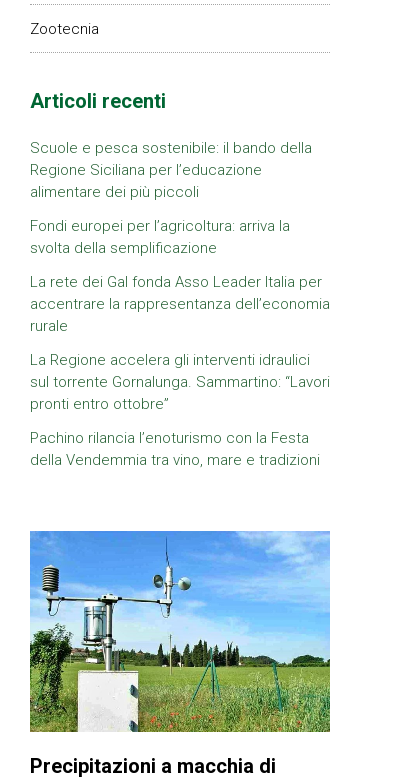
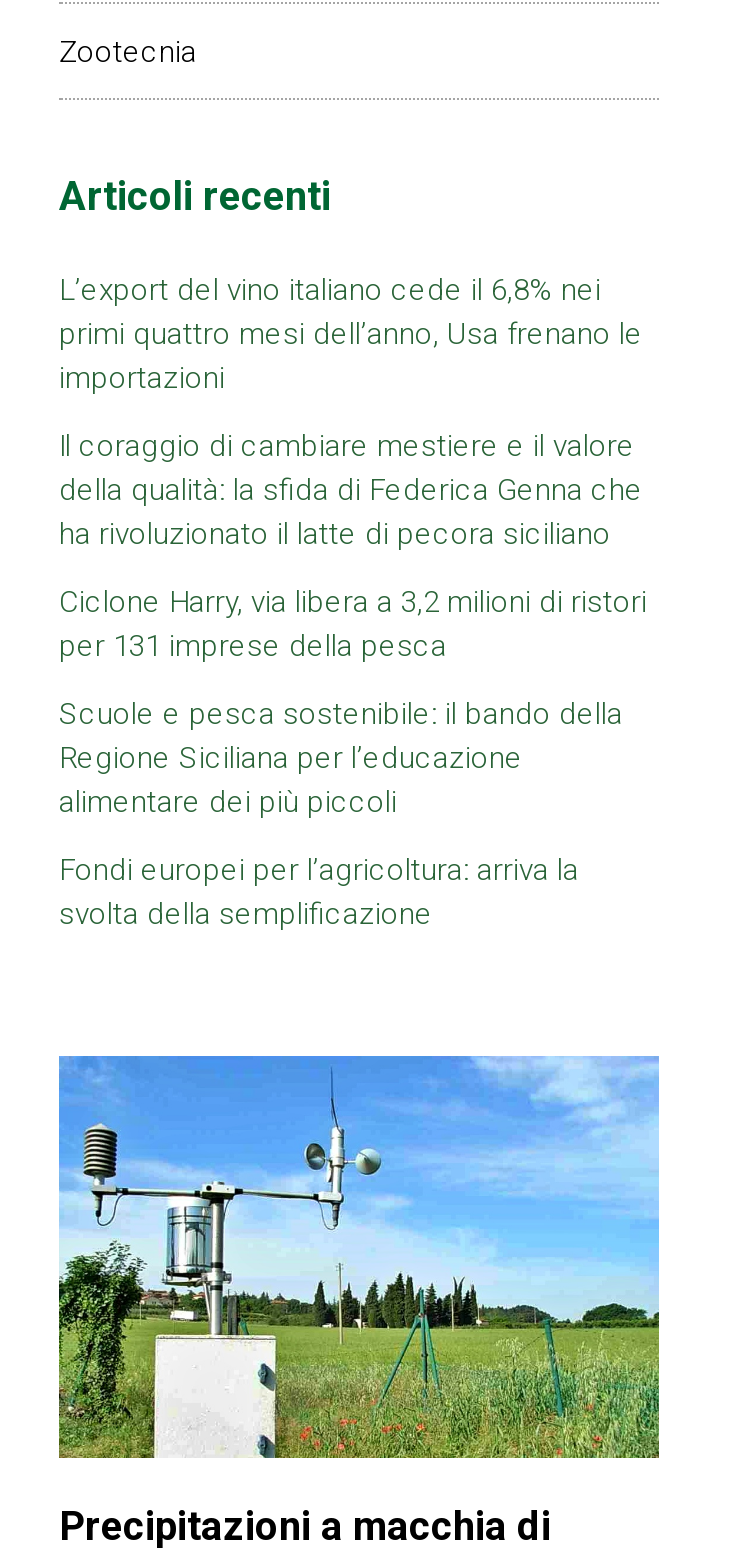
none -> [59,271,647,663] L’export del vino italiano cede il 6,8% nei | primi quattro mesi dell’anno, Usa frenano le | importazioni | Il coraggio di cambiare mestiere e il valore | della qualità: la sfida di Federica Genna che | ha rivoluzionato il latte di pecora siciliano | Ciclone Harry, via libera a 3,2 milioni di ristori | per 131 imprese della pesca
moved [30,139,312,257] -> [59,695,623,931]: Scuole e pesca sostenibile: il bando della | Regione Siciliana per l’educazione | alimentare dei più piccoli | Fondi europei per l’agricoltura: arriva la | svolta della semplificazione
[30,273,330,469] La rete dei Gal fonda Asso Leader Italia per | accentrare la rappresentanza dell’economia | rurale | La Regione accelera gli interventi idraulici | sul torrente Gornalunga. Sammartino: “Lavori | pronti entro ottobre” | Pachino rilancia l’enoturismo con la Festa | della Vendemmia tra vino, mare e tradizioni -> none

